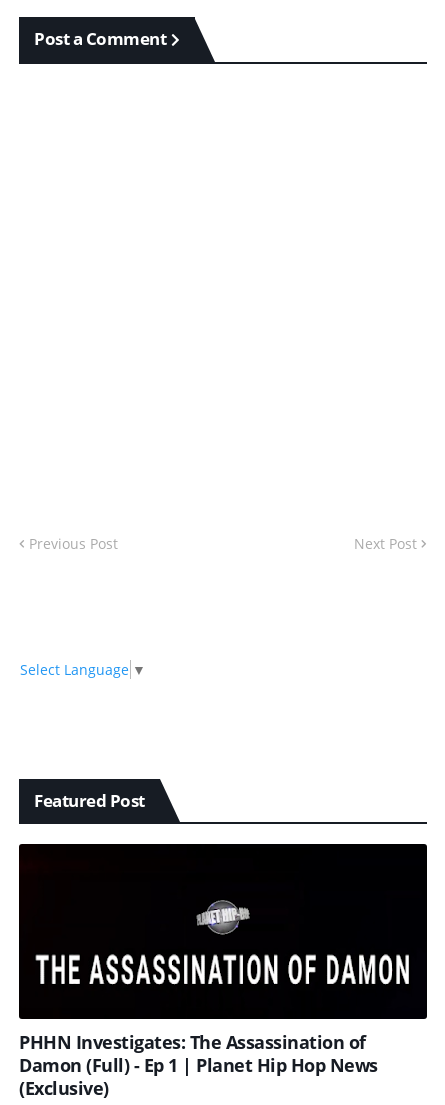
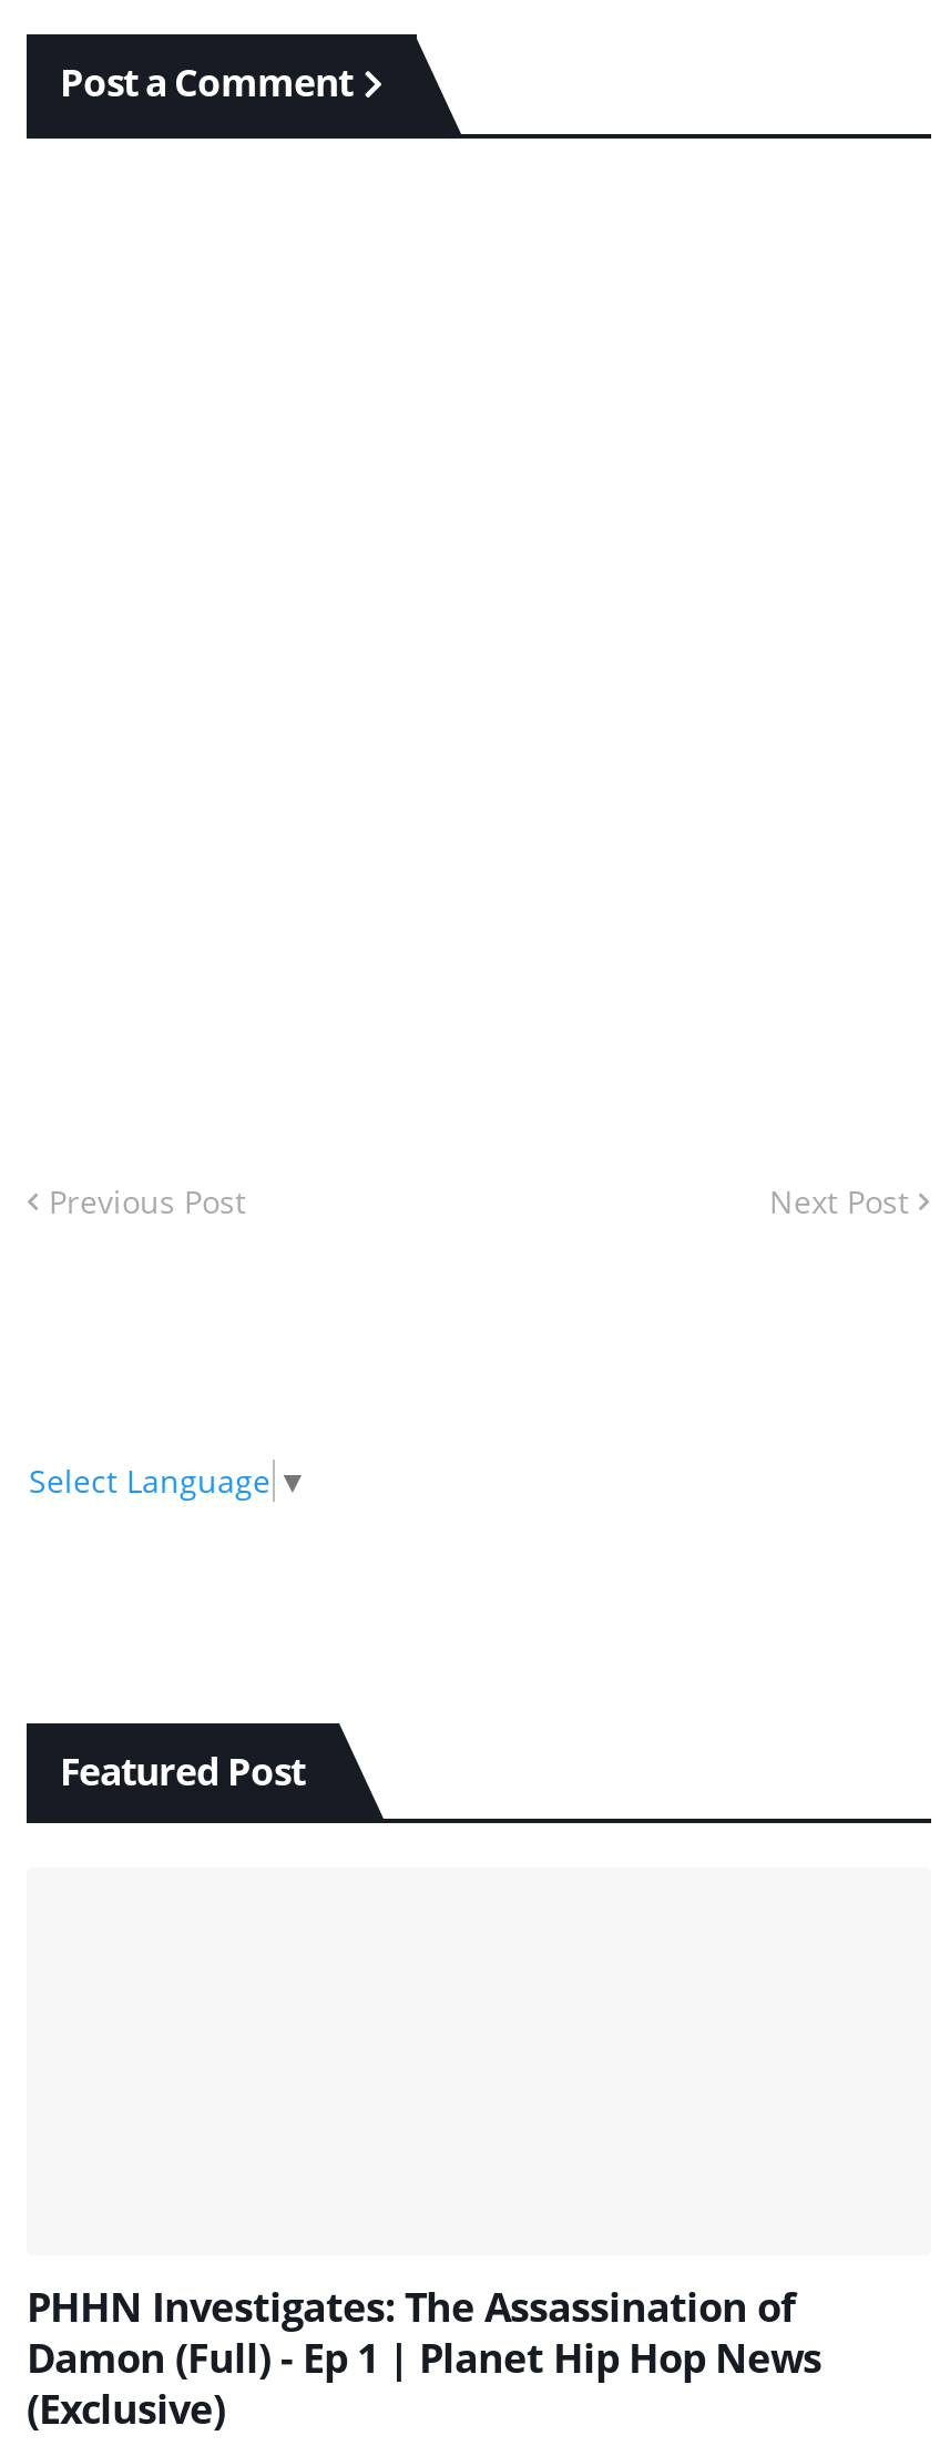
[18,843,428,1020] [image] -> none

